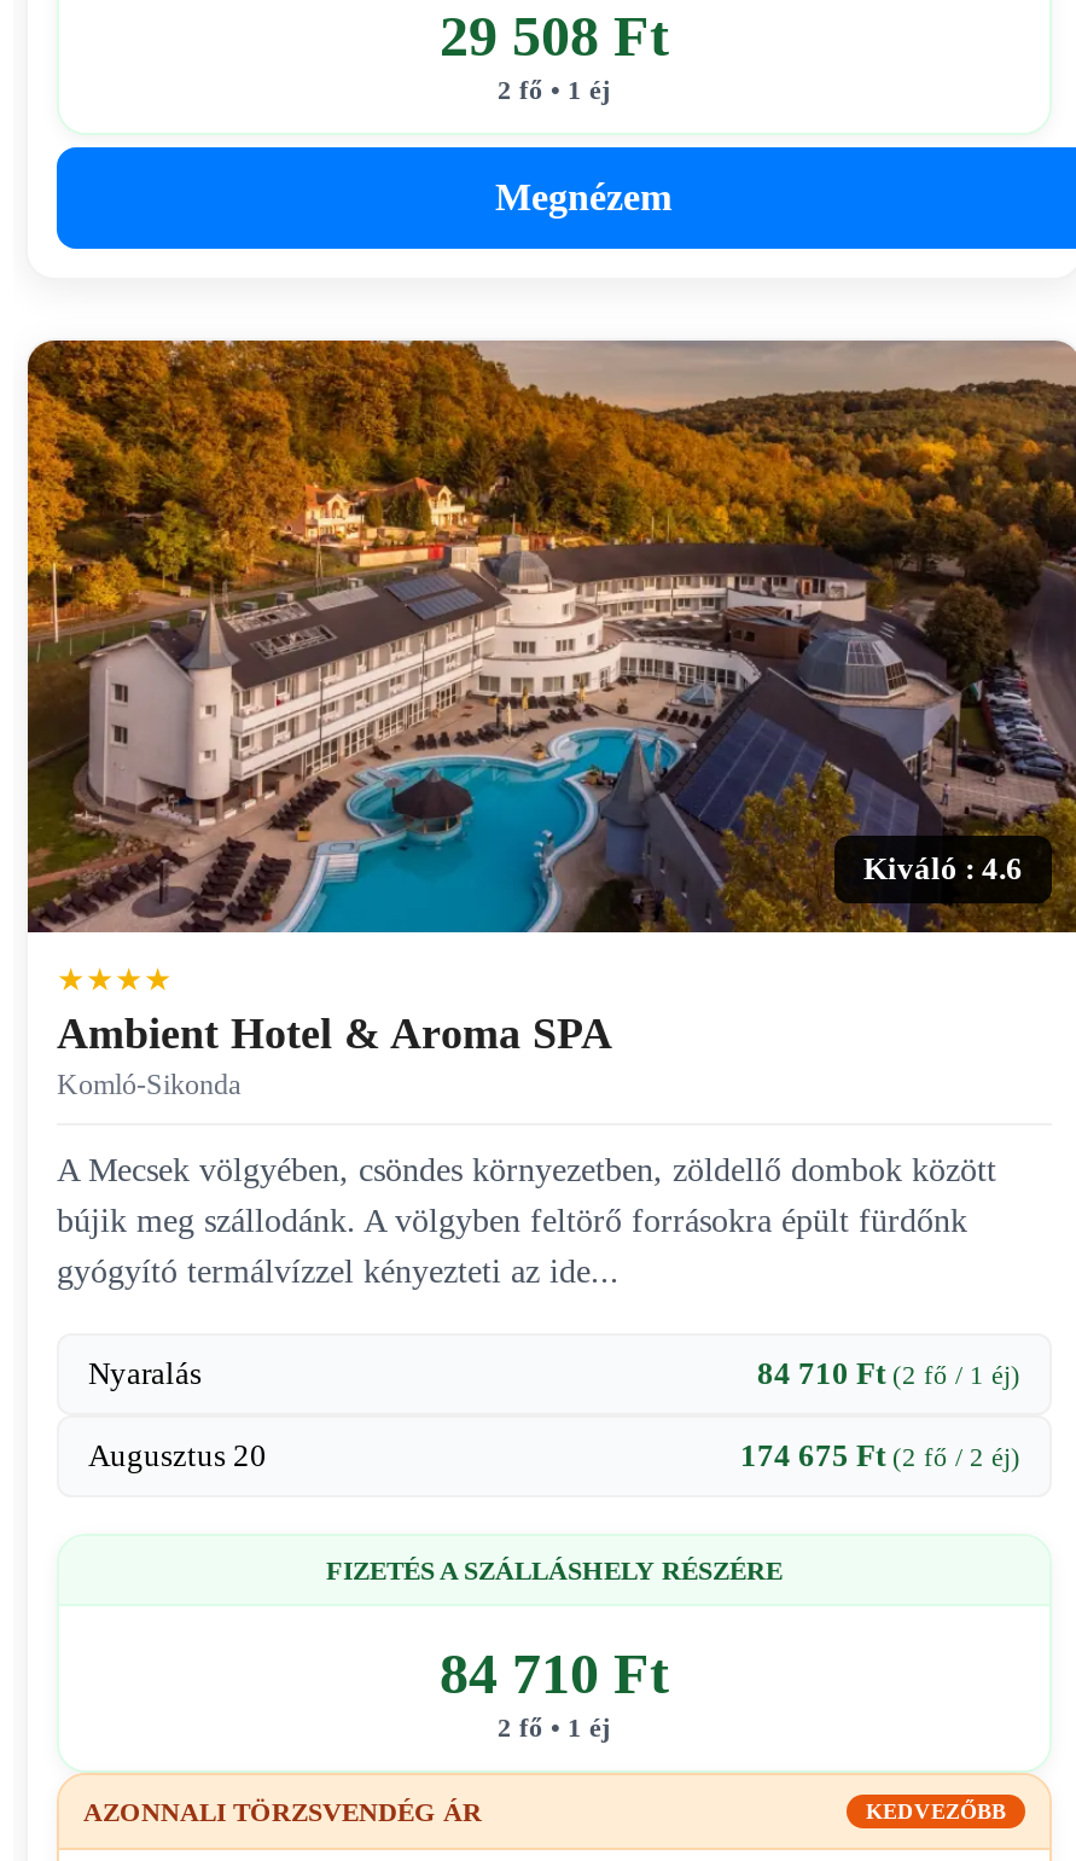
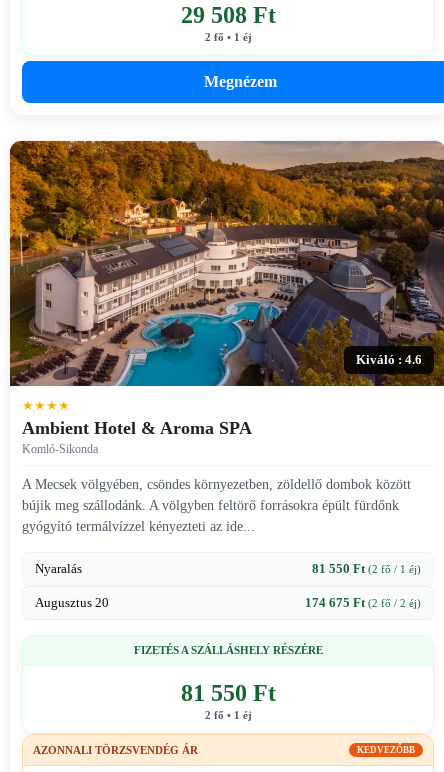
[757,1356,1020,1392] 84 710 Ft (2 fő / 1 éj) -> [312,561,421,576] 81 550 Ft (2 fő / 1 éj)
[440,1643,669,1706] 84 710 Ft -> [180,680,275,706] 81 550 Ft

